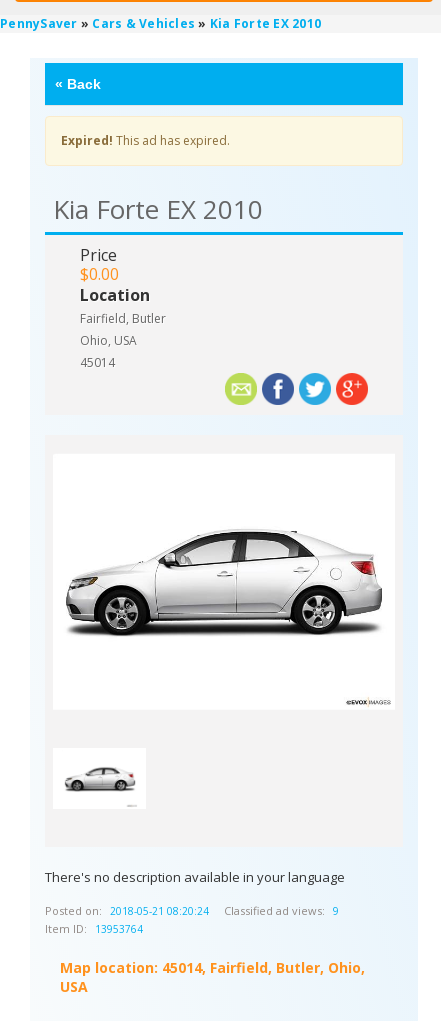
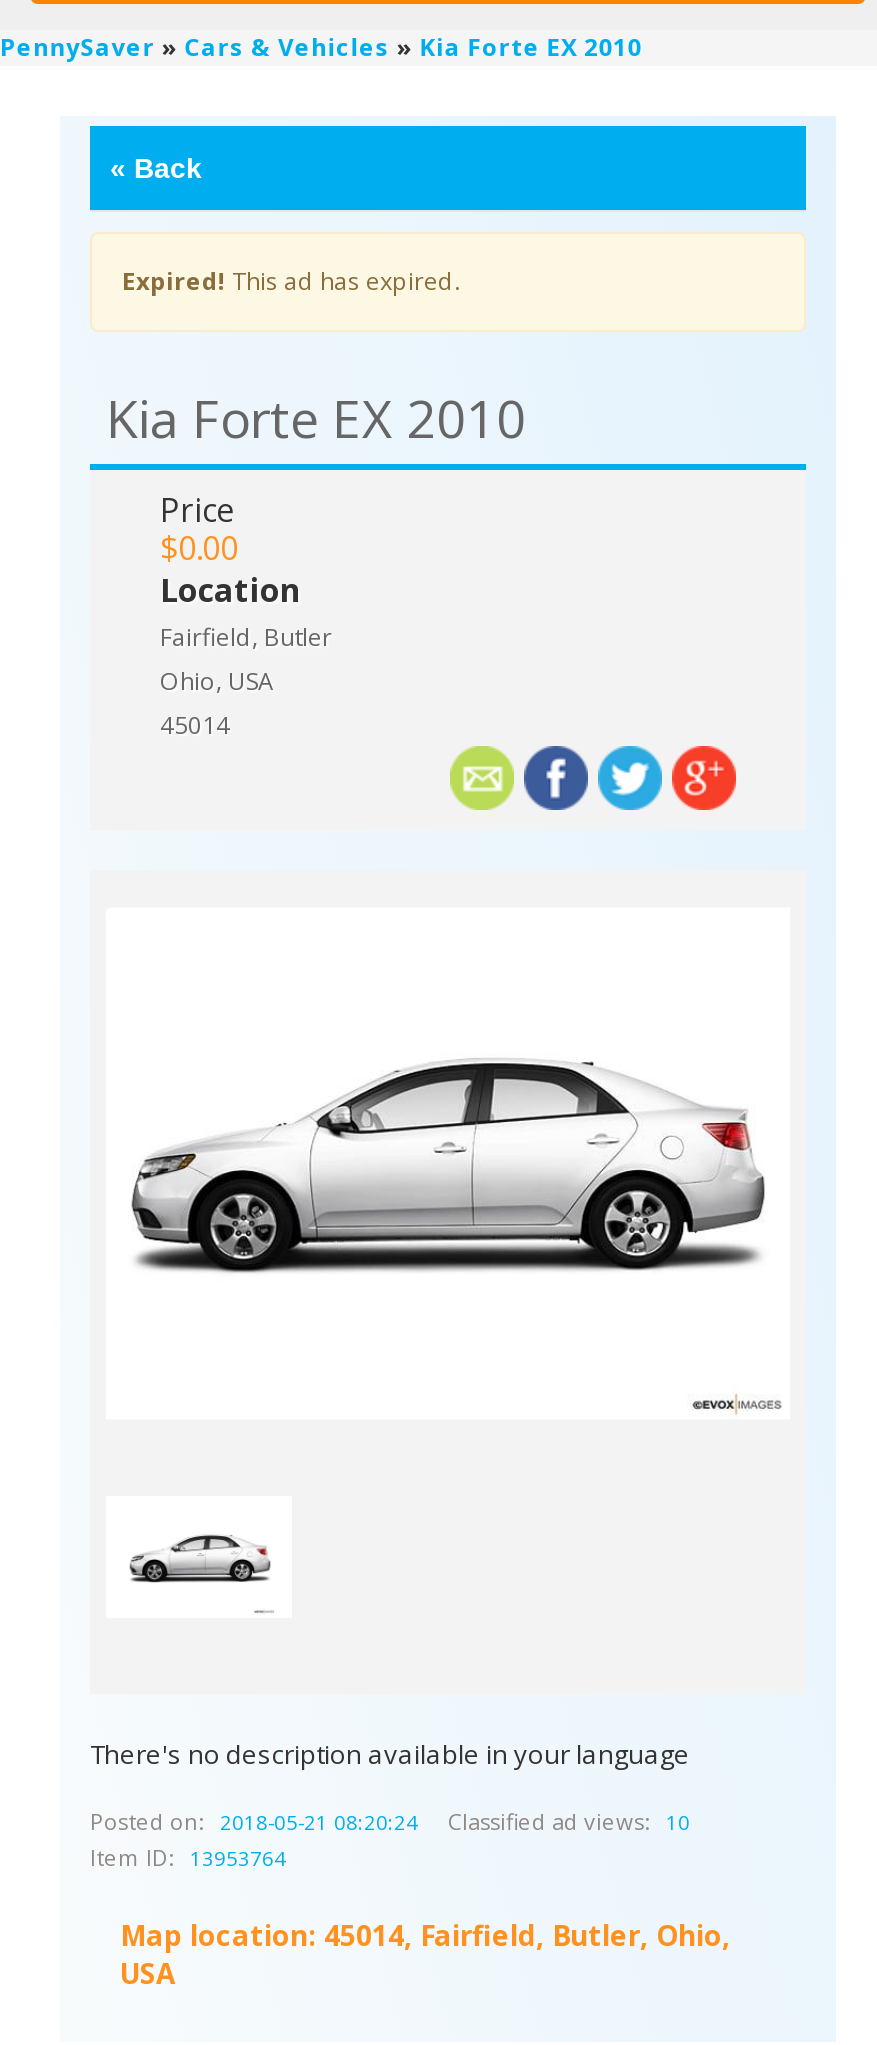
[224,903,339,918] Classified ad views: 9 -> [448,1806,690,1836] Classified ad views: 10

